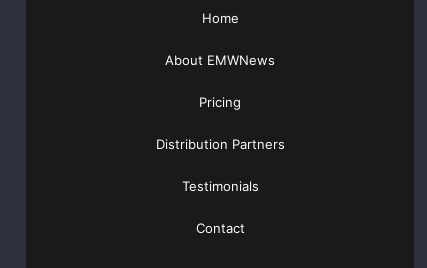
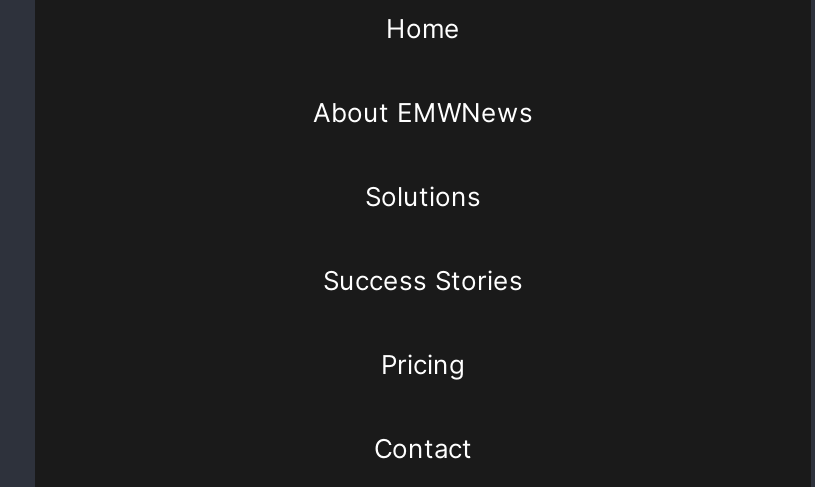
none -> [323,180,523,296] Solutions | Success Stories
moved [199,94,241,110] -> [381,348,465,380]: Pricing
[155,136,284,194] Distribution Partners | Testimonials -> none

